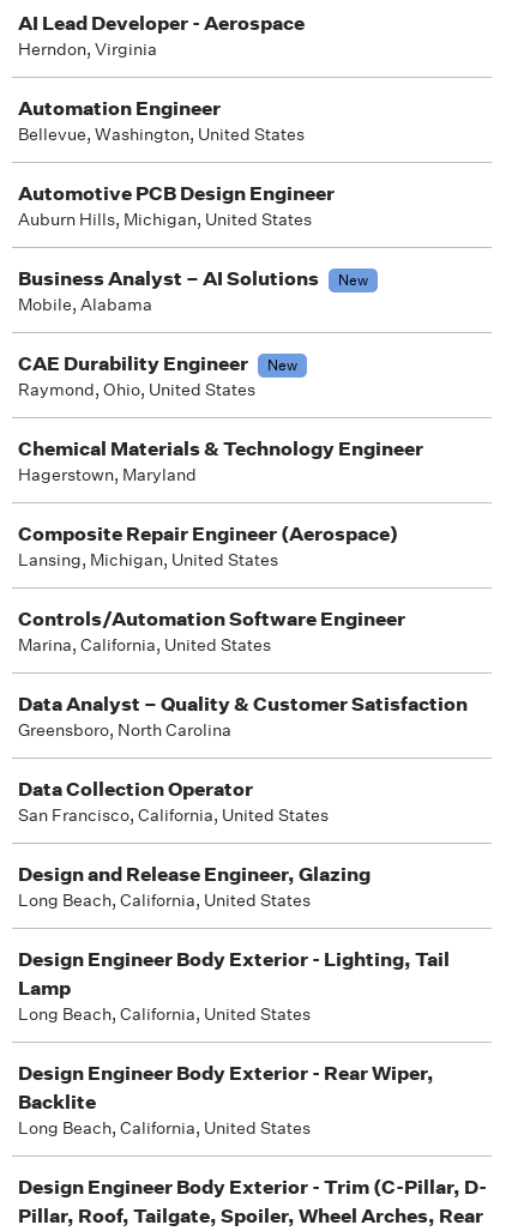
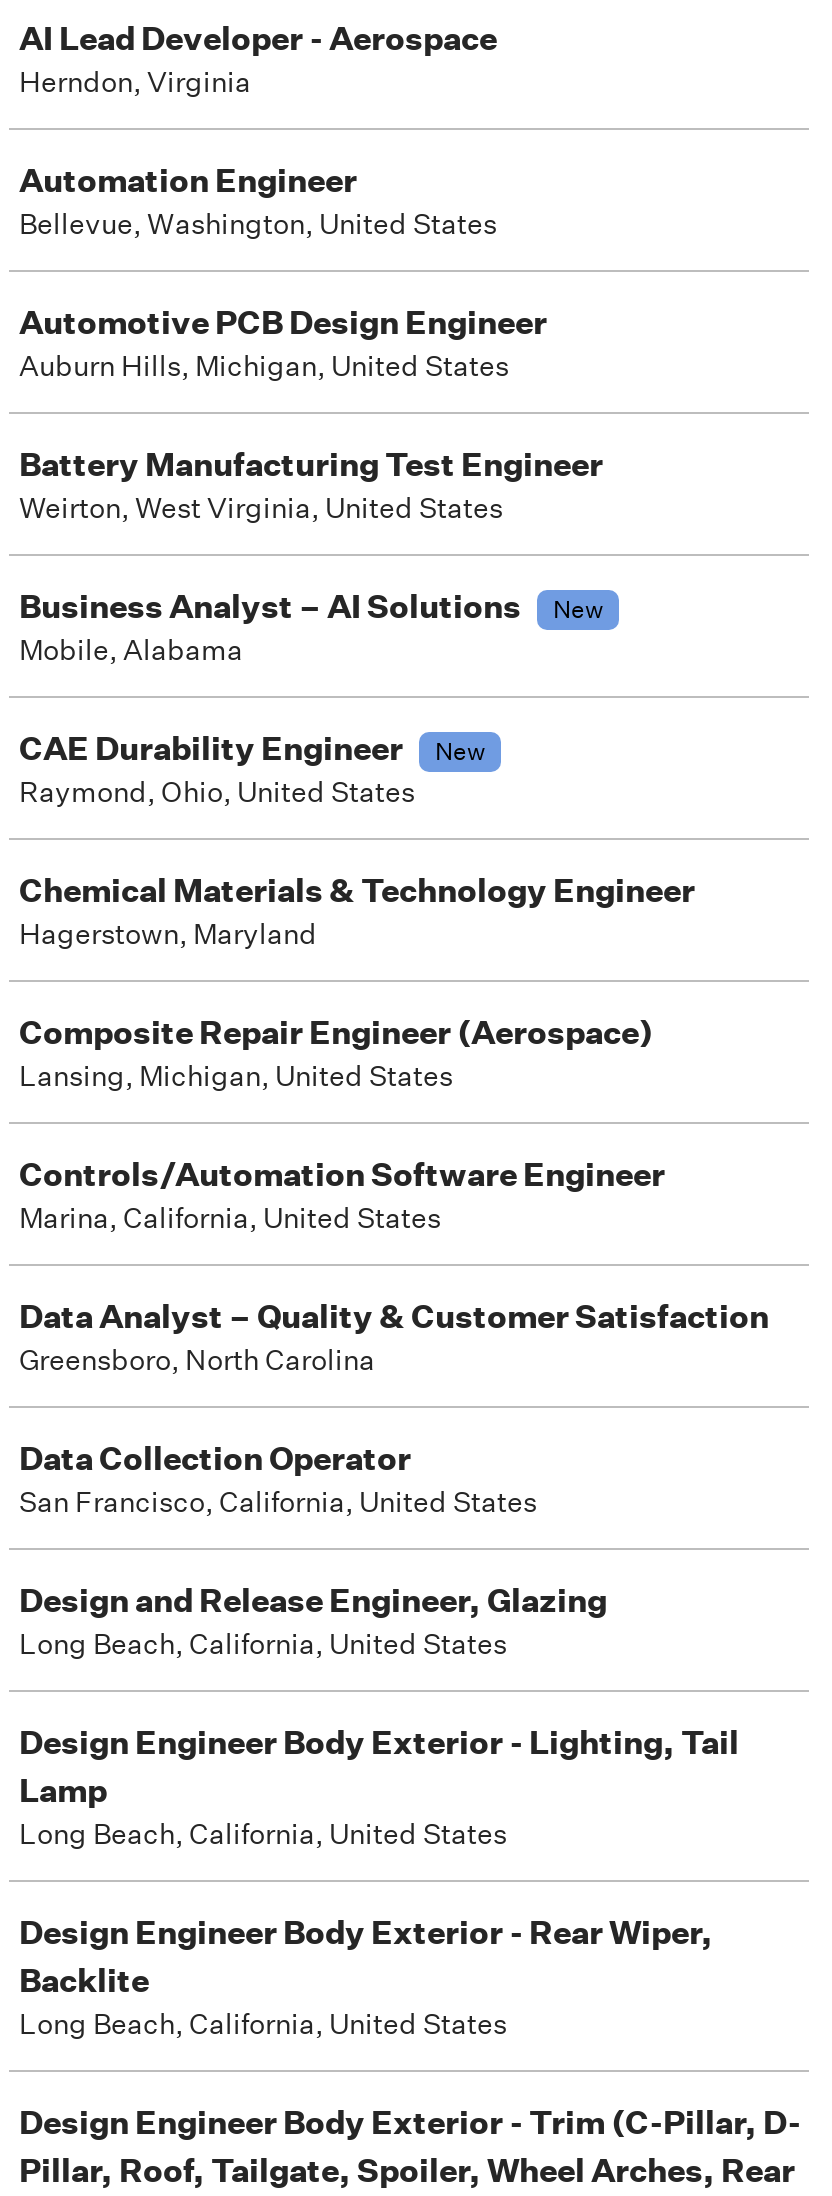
none -> [19,444,603,526] Battery Manufacturing Test Engineer | Weirton, West Virginia, United States

